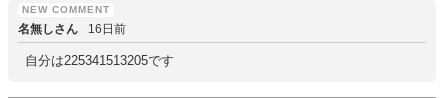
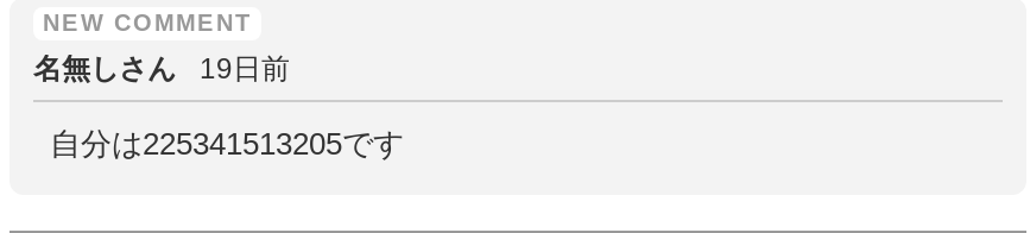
[18,22,126,36] 名無しさん 16日前 -> [33,52,290,86] 名無しさん 19日前

